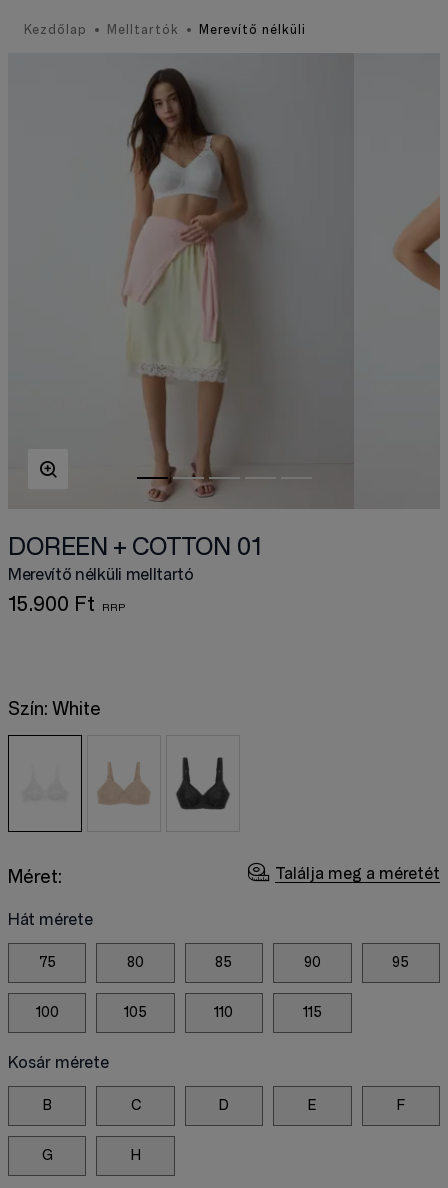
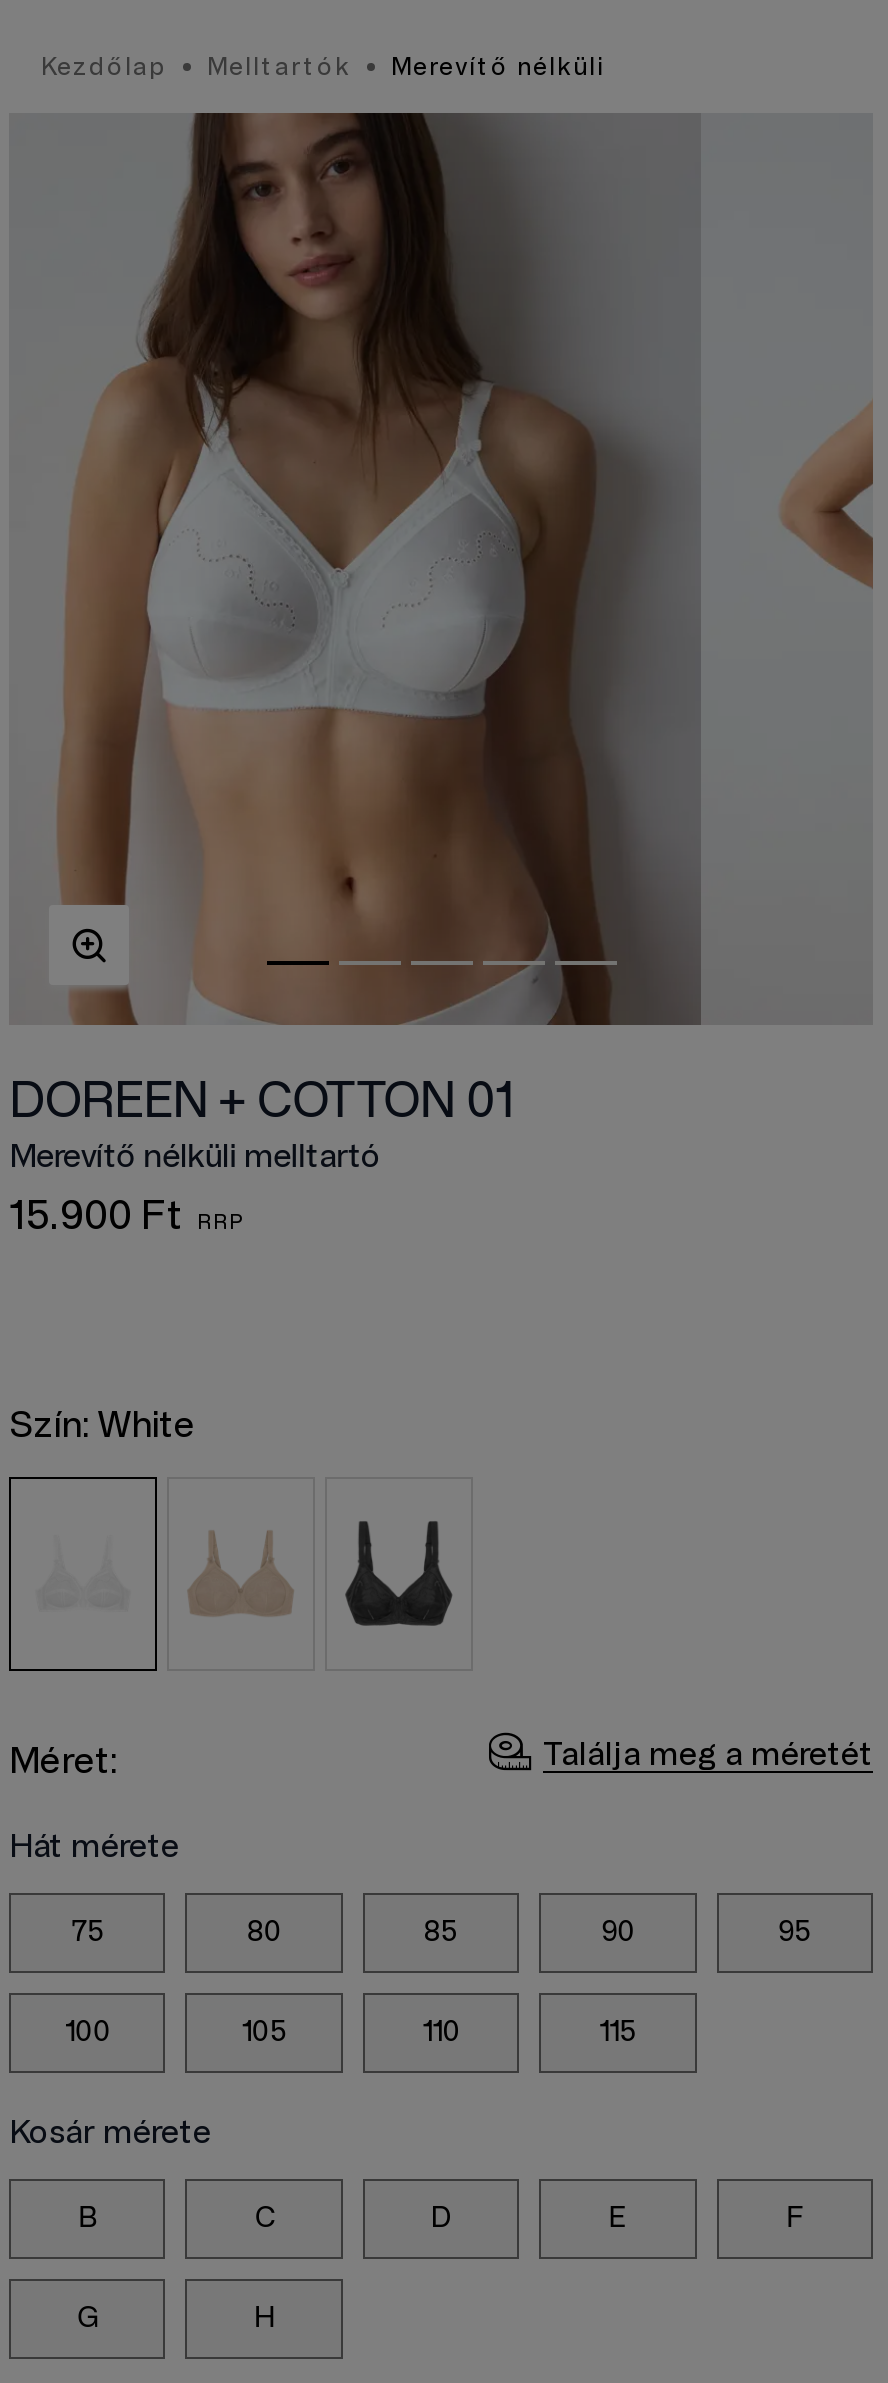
[32,53,352,509] [image] -> [55,111,699,1027] [image]

